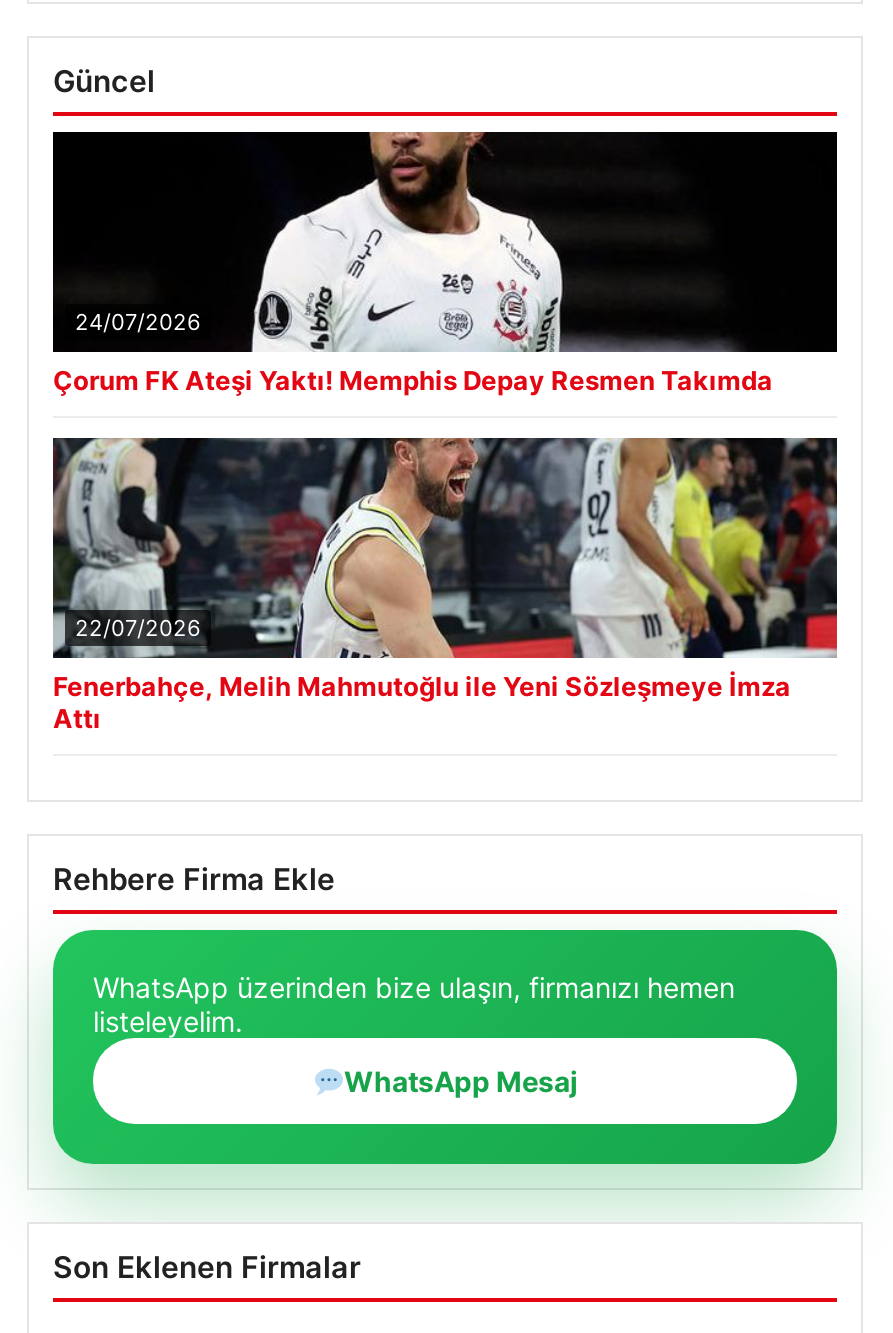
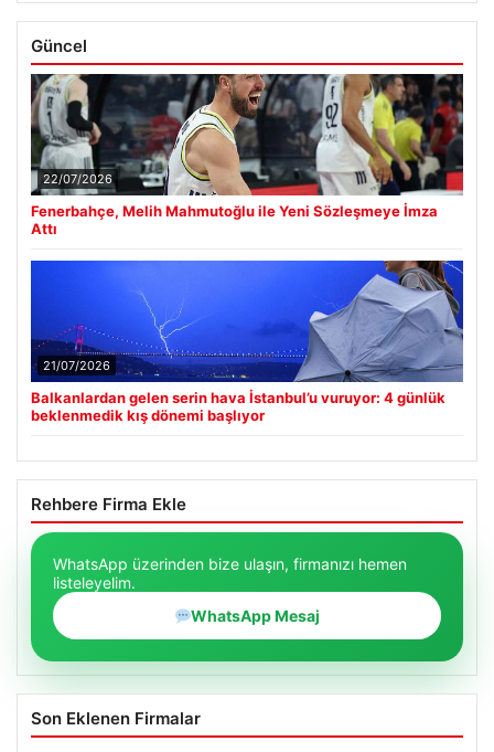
[53,130,839,397] [image] | 24/07/2026 | Çorum FK Ateşi Yaktı! Memphis Depay Resmen Takımda -> none
moved [51,434,841,735] -> [30,72,465,238]: [image] | 22/07/2026 | Fenerbahçe, Melih Mahmutoğlu ile Yeni Sözleşmeye İmza | Attı
none -> [30,260,464,424] [image] | 21/07/2026 | Balkanlardan gelen serin hava İstanbul’u vuruyor: 4 günlük | beklenmedik kış dönemi başlıyor

